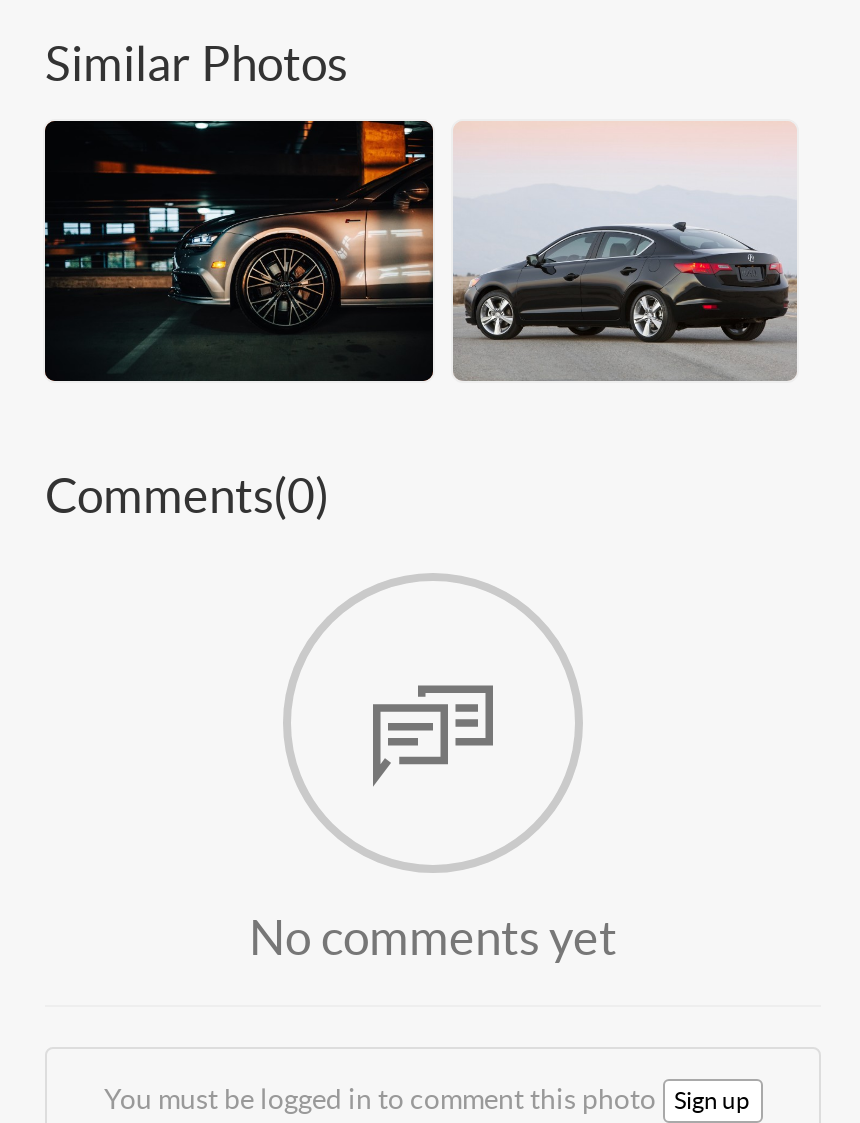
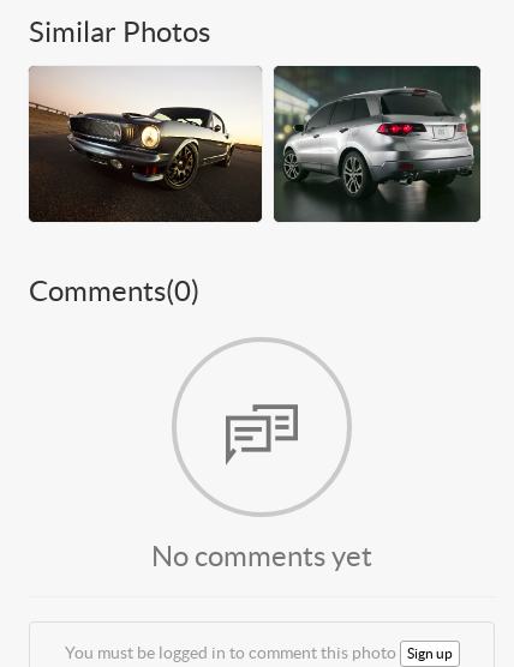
[43,119,435,359] [image] -> [28,66,262,221] [image]
[453,121,797,379] [image] -> [273,65,482,222] [image]

